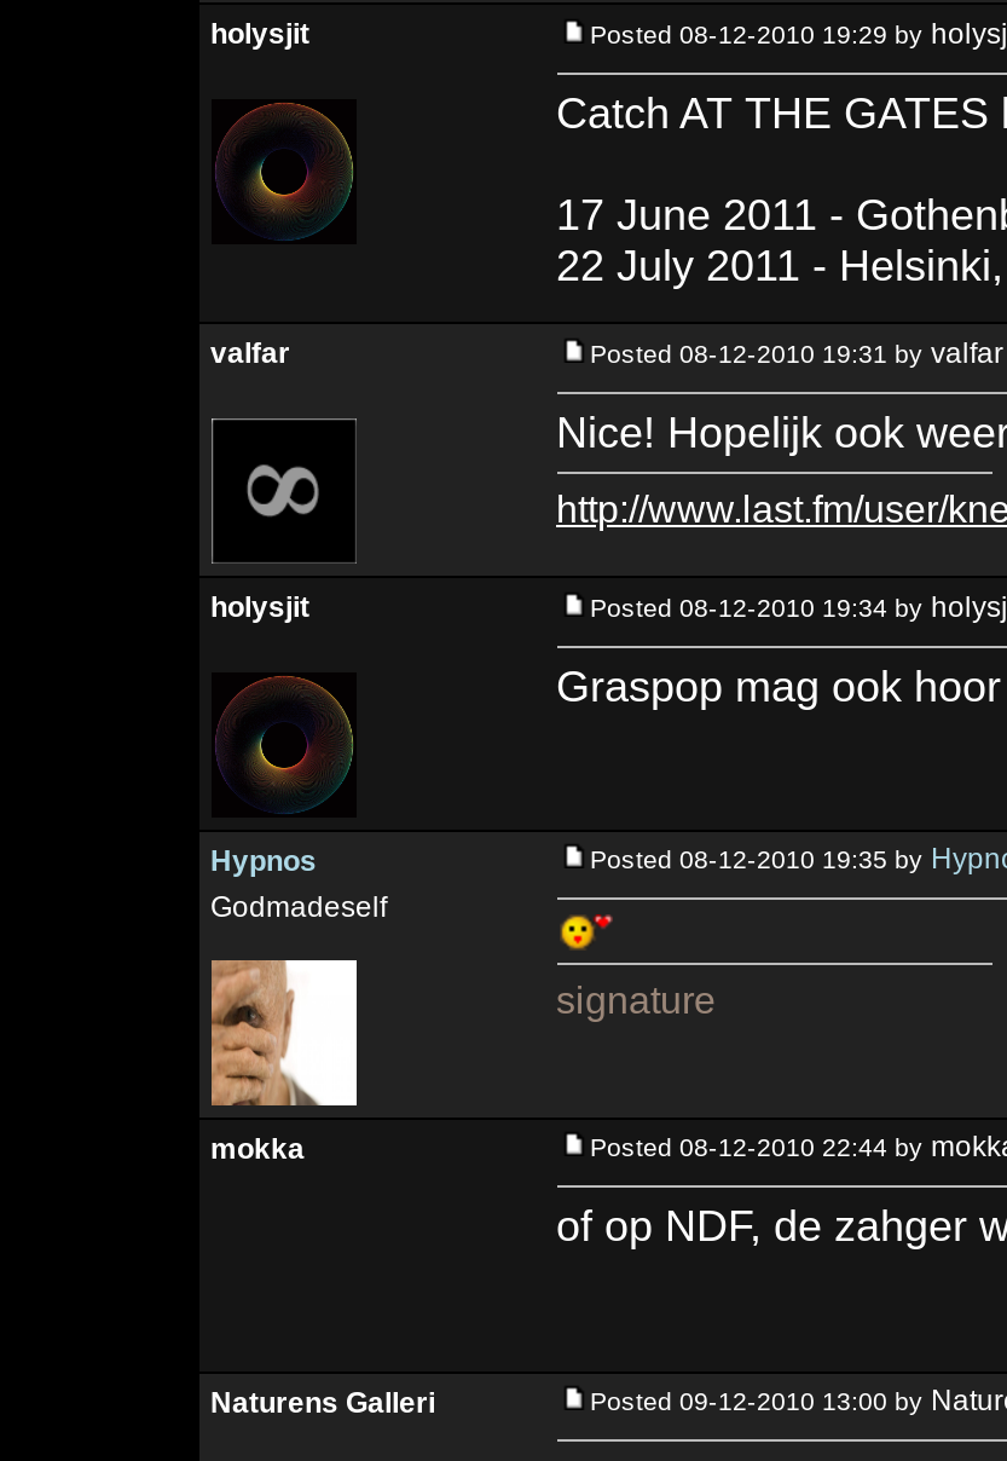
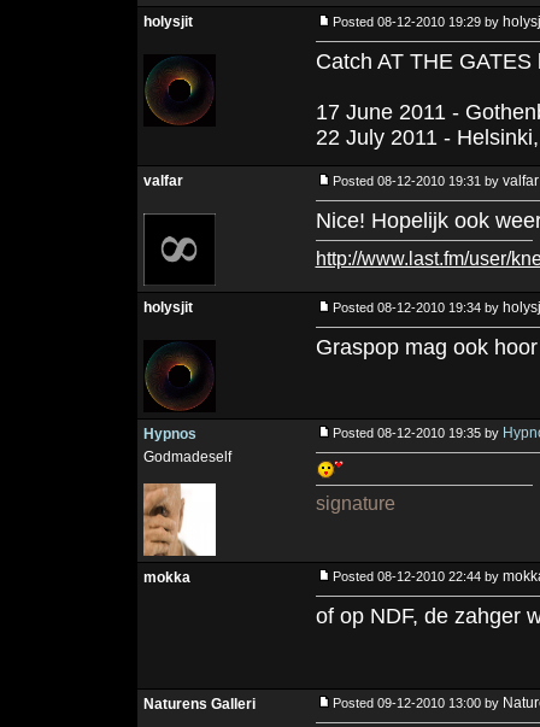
[226,102,354,239] [image] -> [146,57,213,125] [image]
[226,675,354,813] [image] -> [146,342,213,411] [image]

